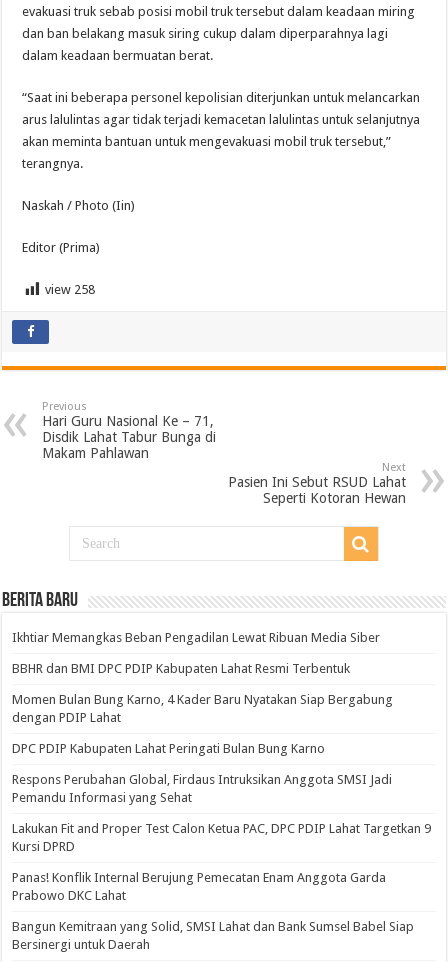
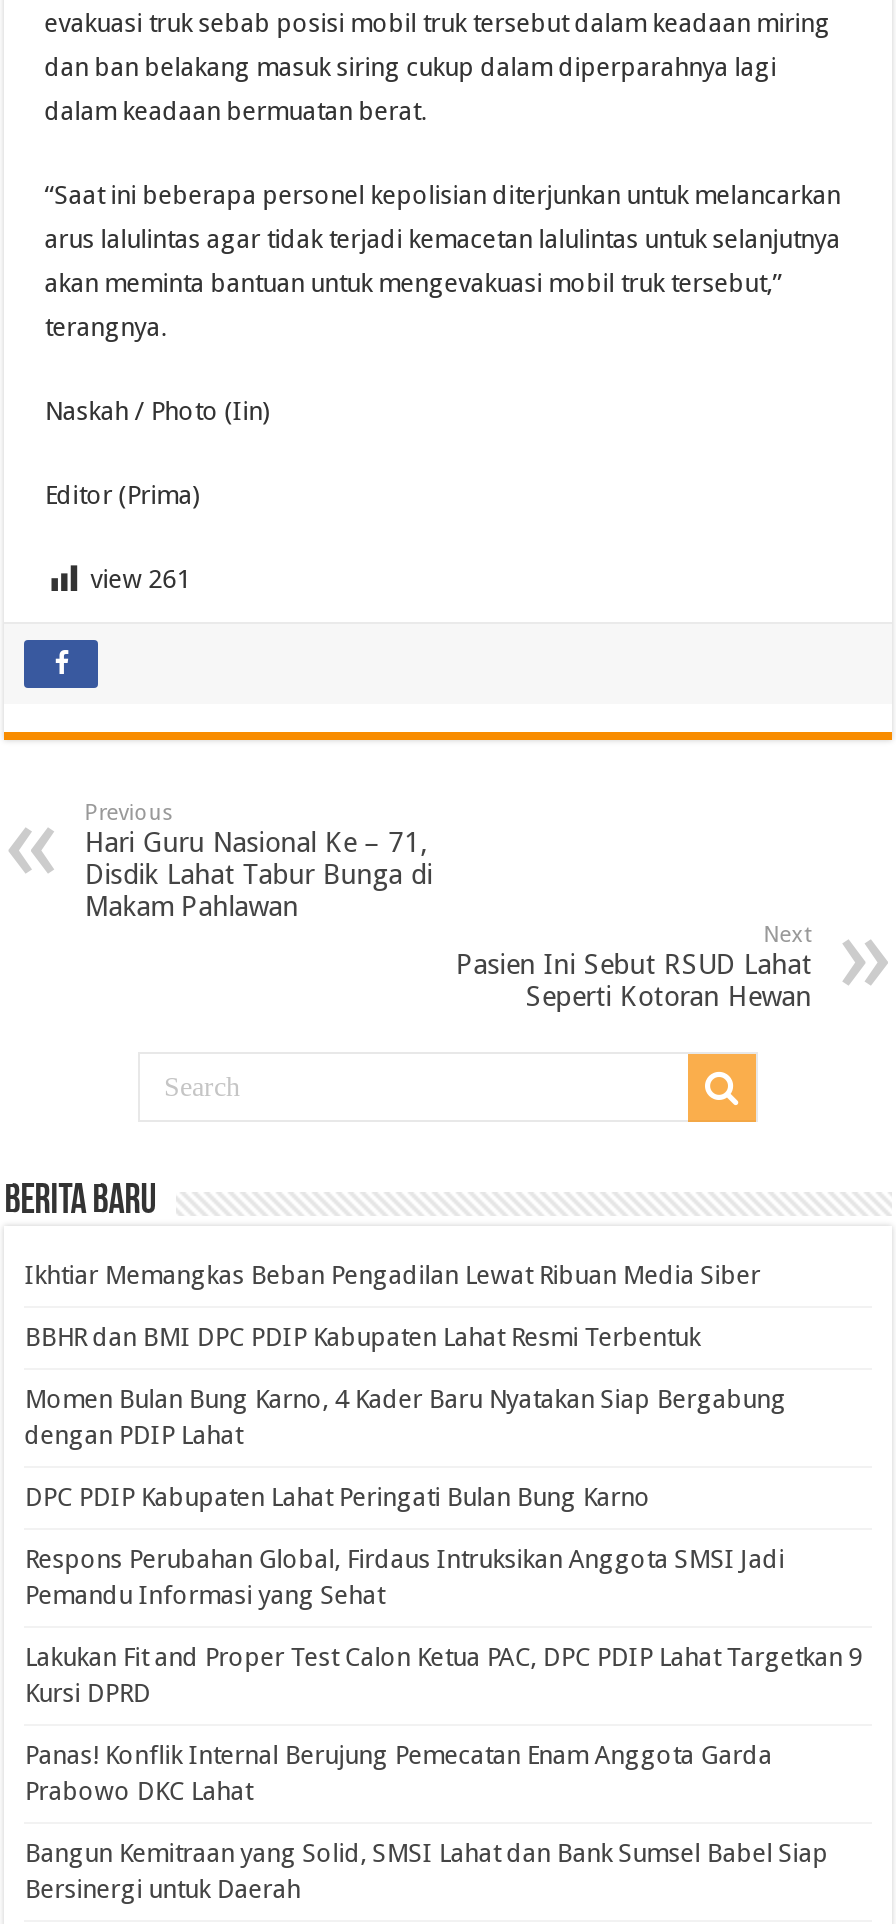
[45,282,95,297] view 258 -> [90,564,190,594] view 261

